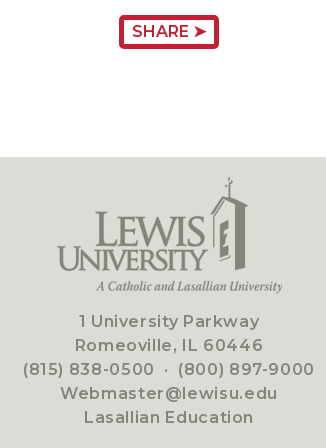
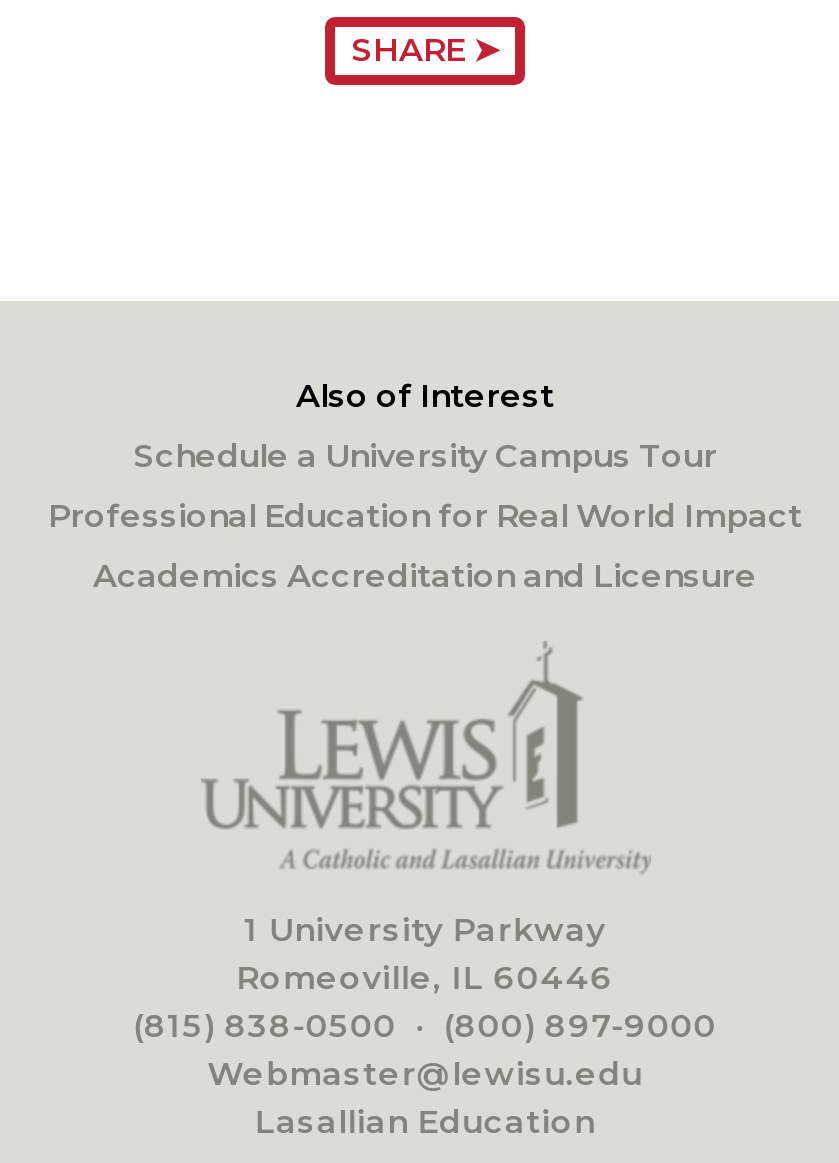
none -> [48,377,802,595] Also of Interest | Schedule a University Campus Tour | Professional Education for Real World Impact | Academics Accreditation and Licensure

